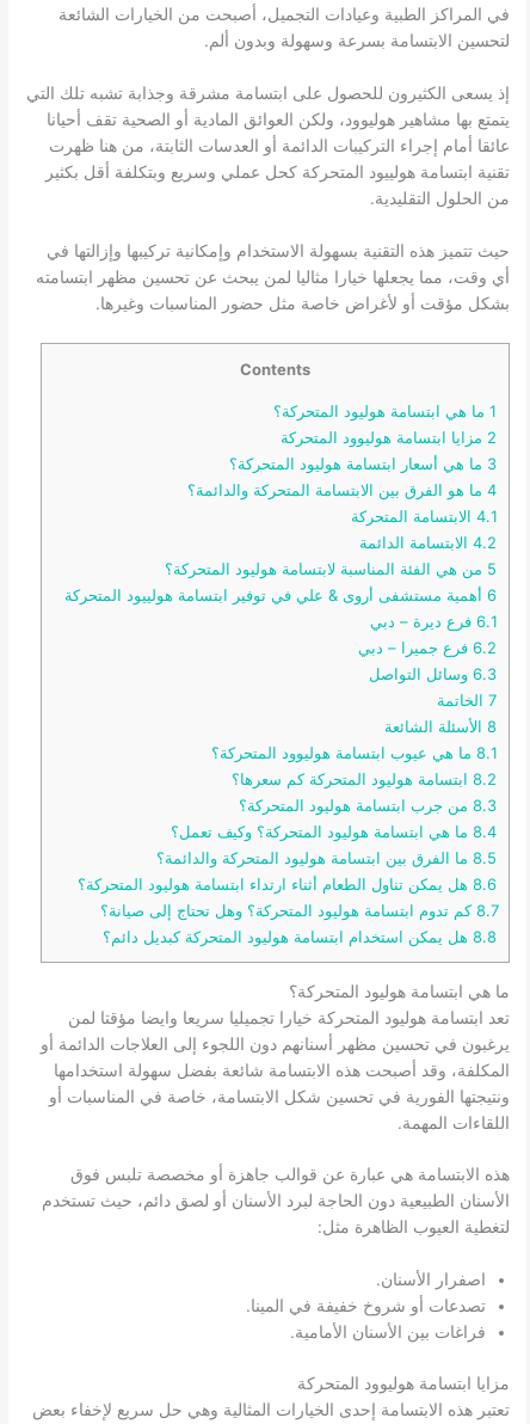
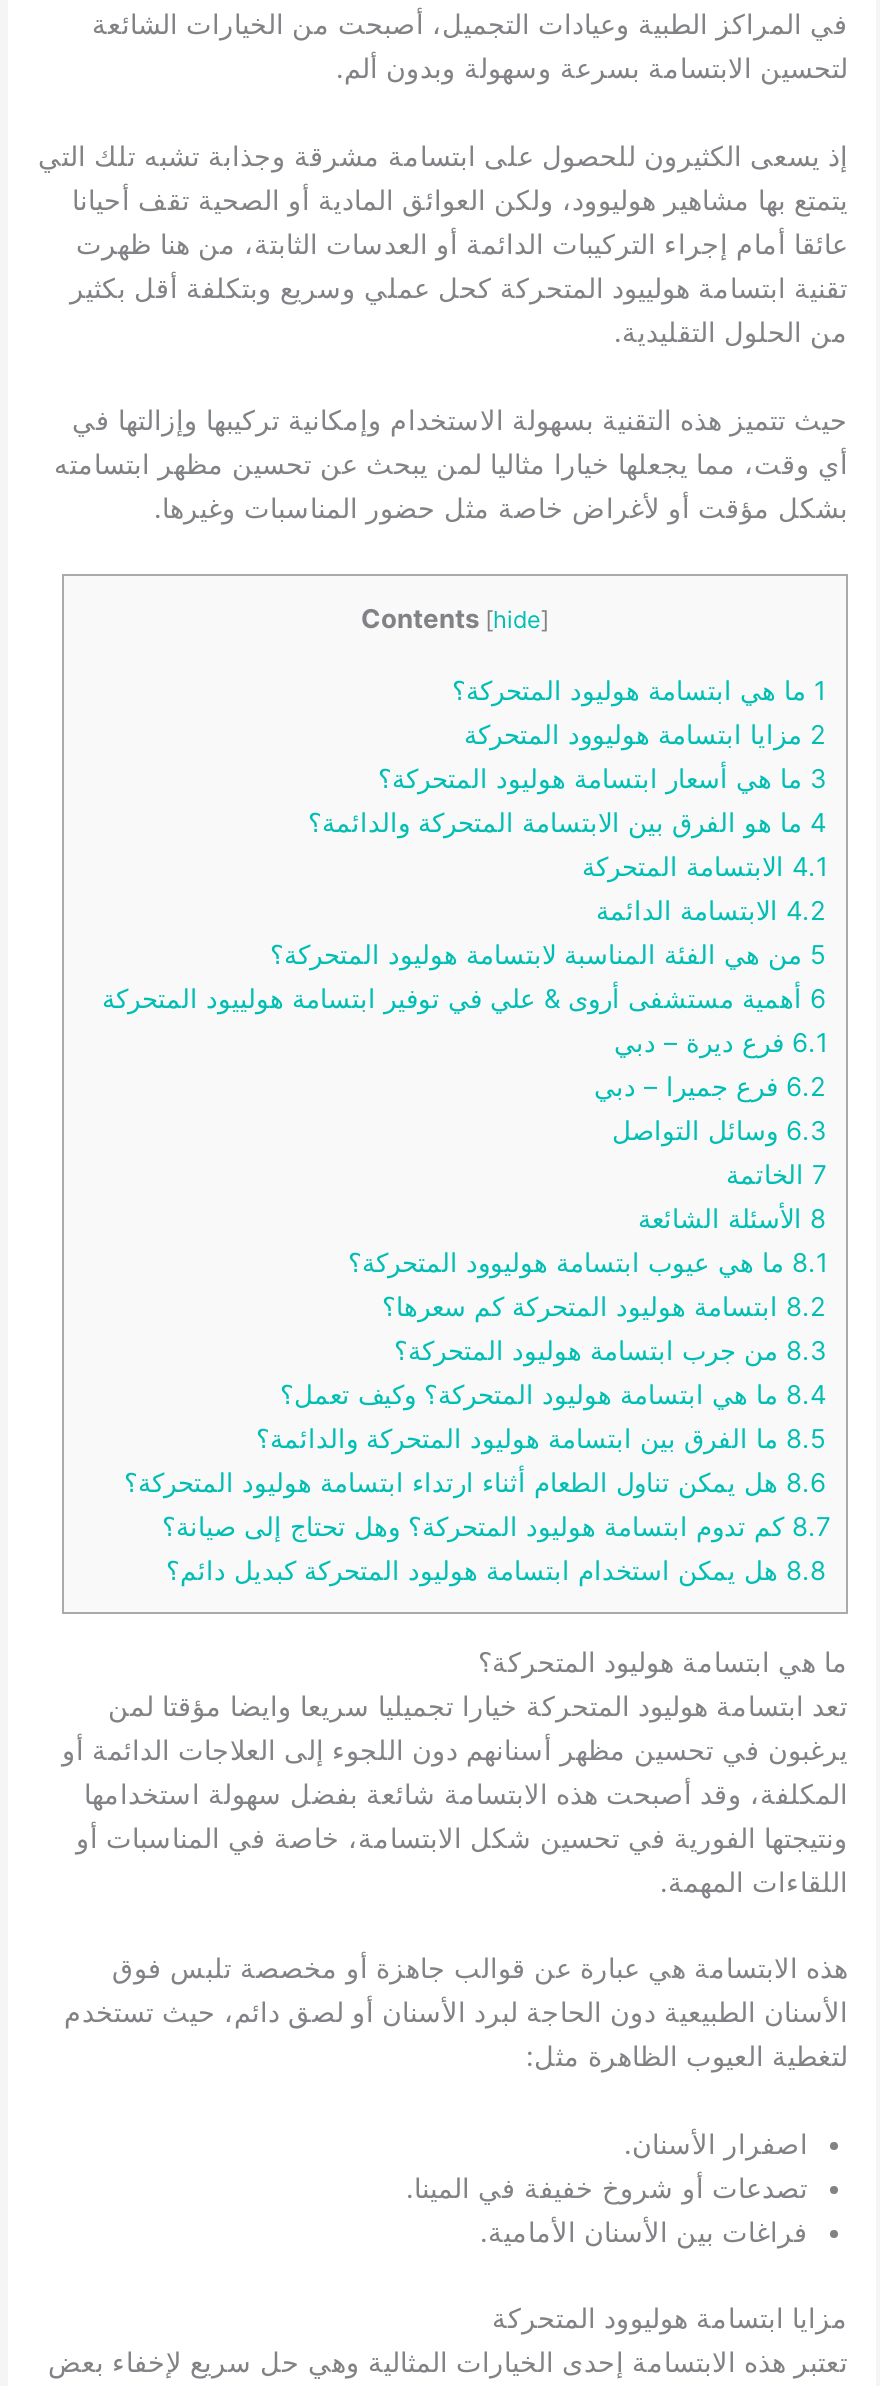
[240,359,310,378] Contents -> [361,601,549,633] Contents [hide]

